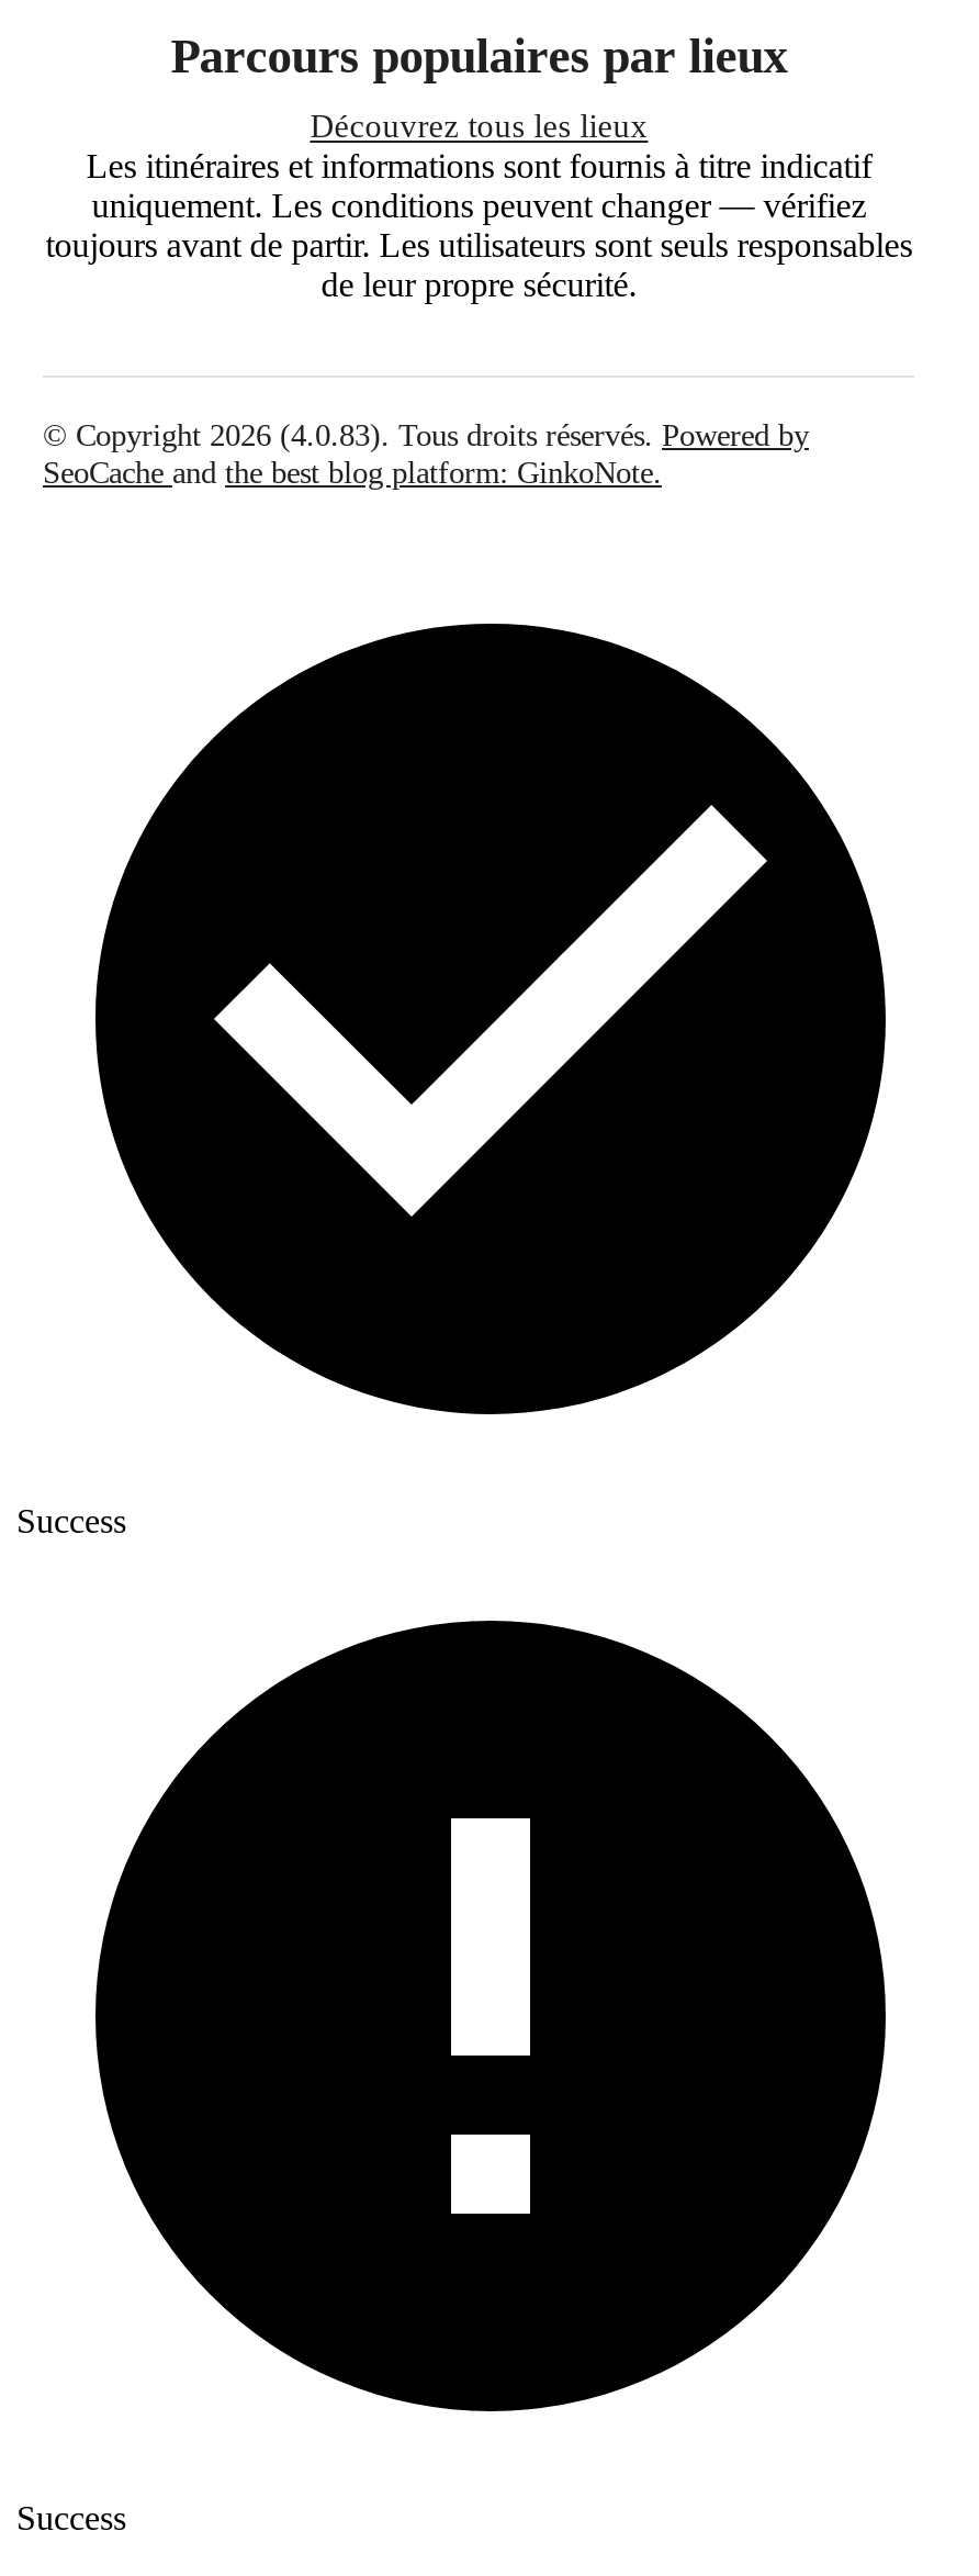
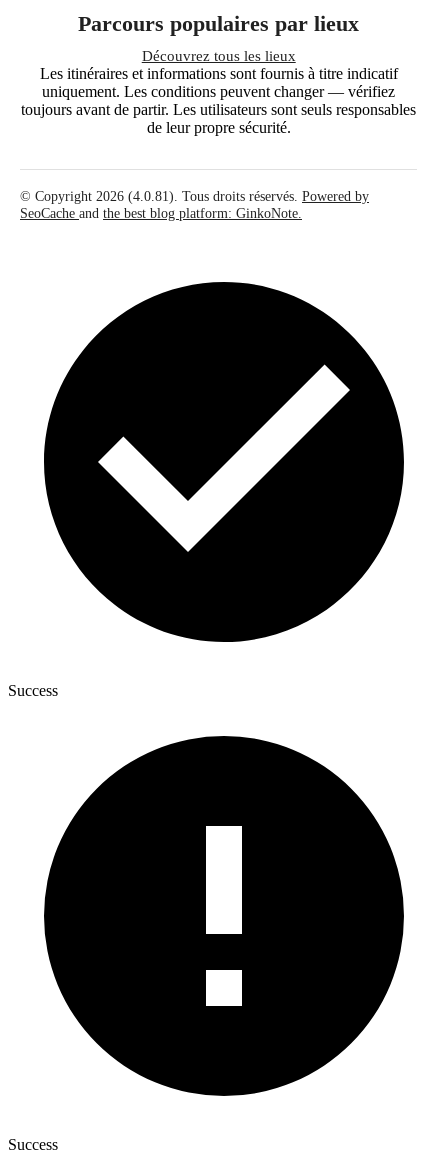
[43,416,809,452] © Copyright 2026 (4.0.83). Tous droits réservés. Powered by -> [20,188,369,204] © Copyright 2026 (4.0.81). Tous droits réservés. Powered by

